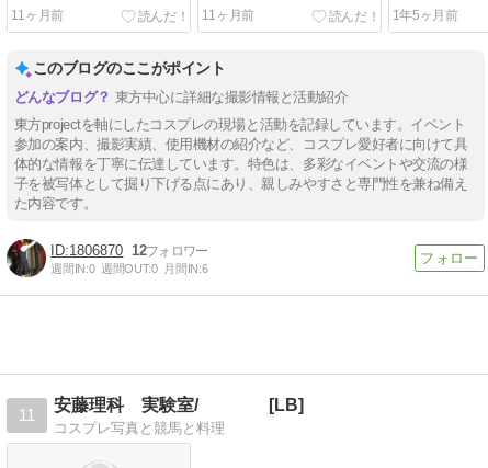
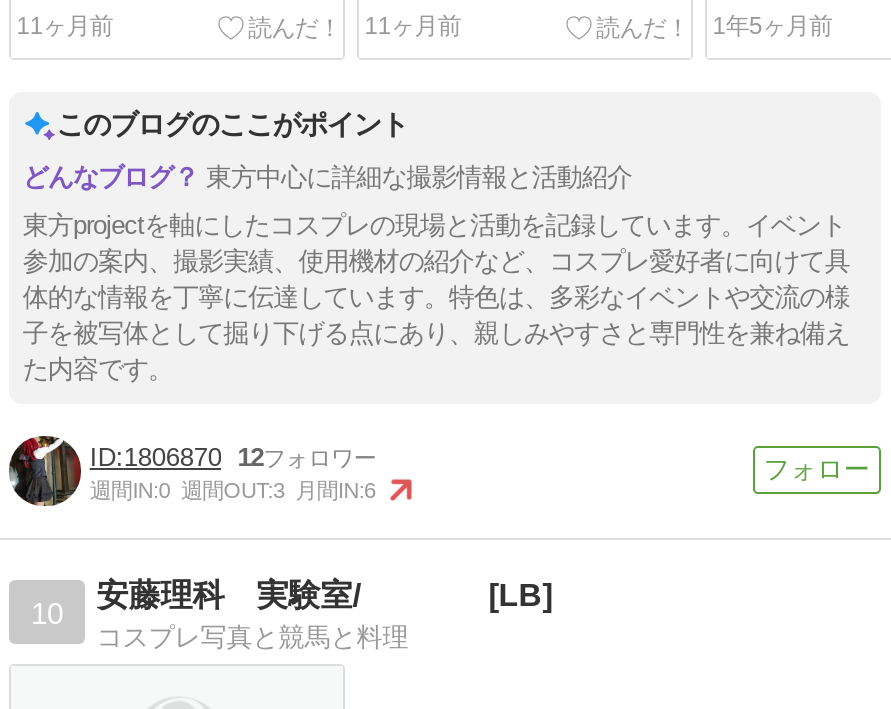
[51,262,207,275] 週間IN:0 週間OUT:0 月間IN:6 -> [90,477,375,501] 週間IN:0 週間OUT:3 月間IN:6
[19,406,35,424] 11 -> [31,595,63,629] 10

